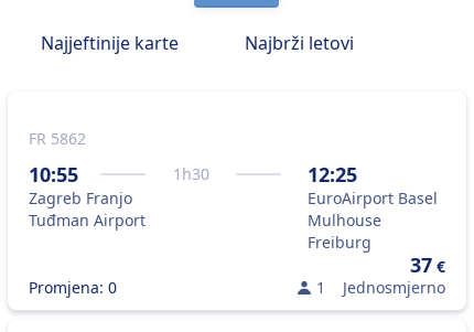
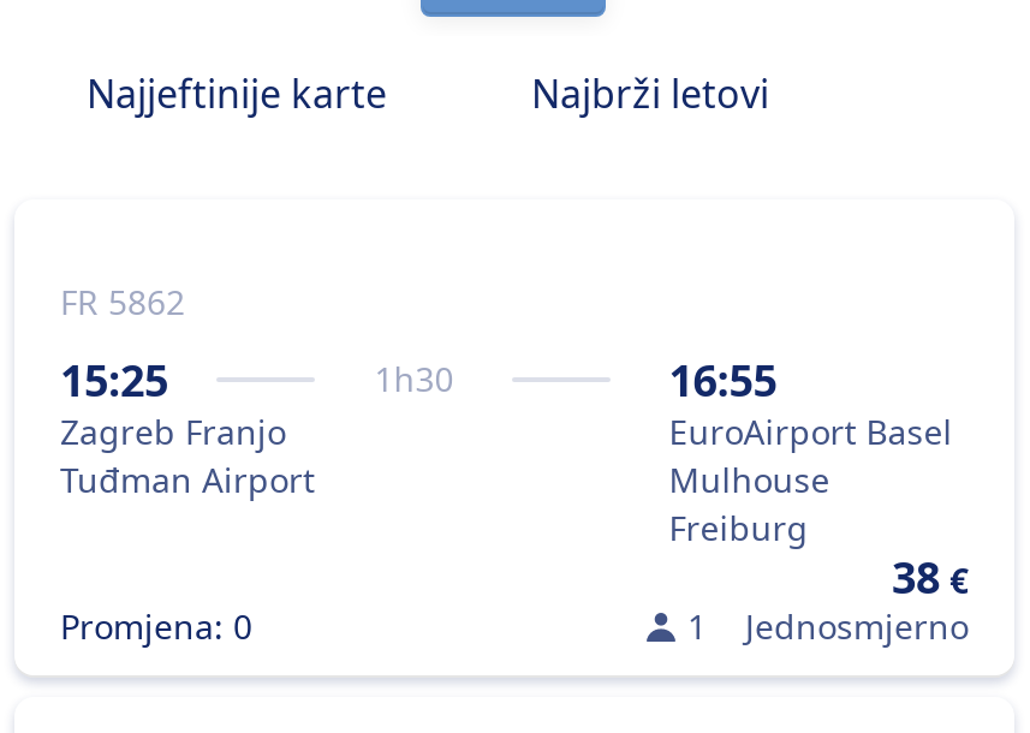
[29,161,78,188] 10:55 -> [60,351,168,409] 15:25
[308,161,357,188] 12:25 -> [669,351,777,409] 16:55
[410,251,445,278] 37 € -> [892,548,969,606] 38 €

